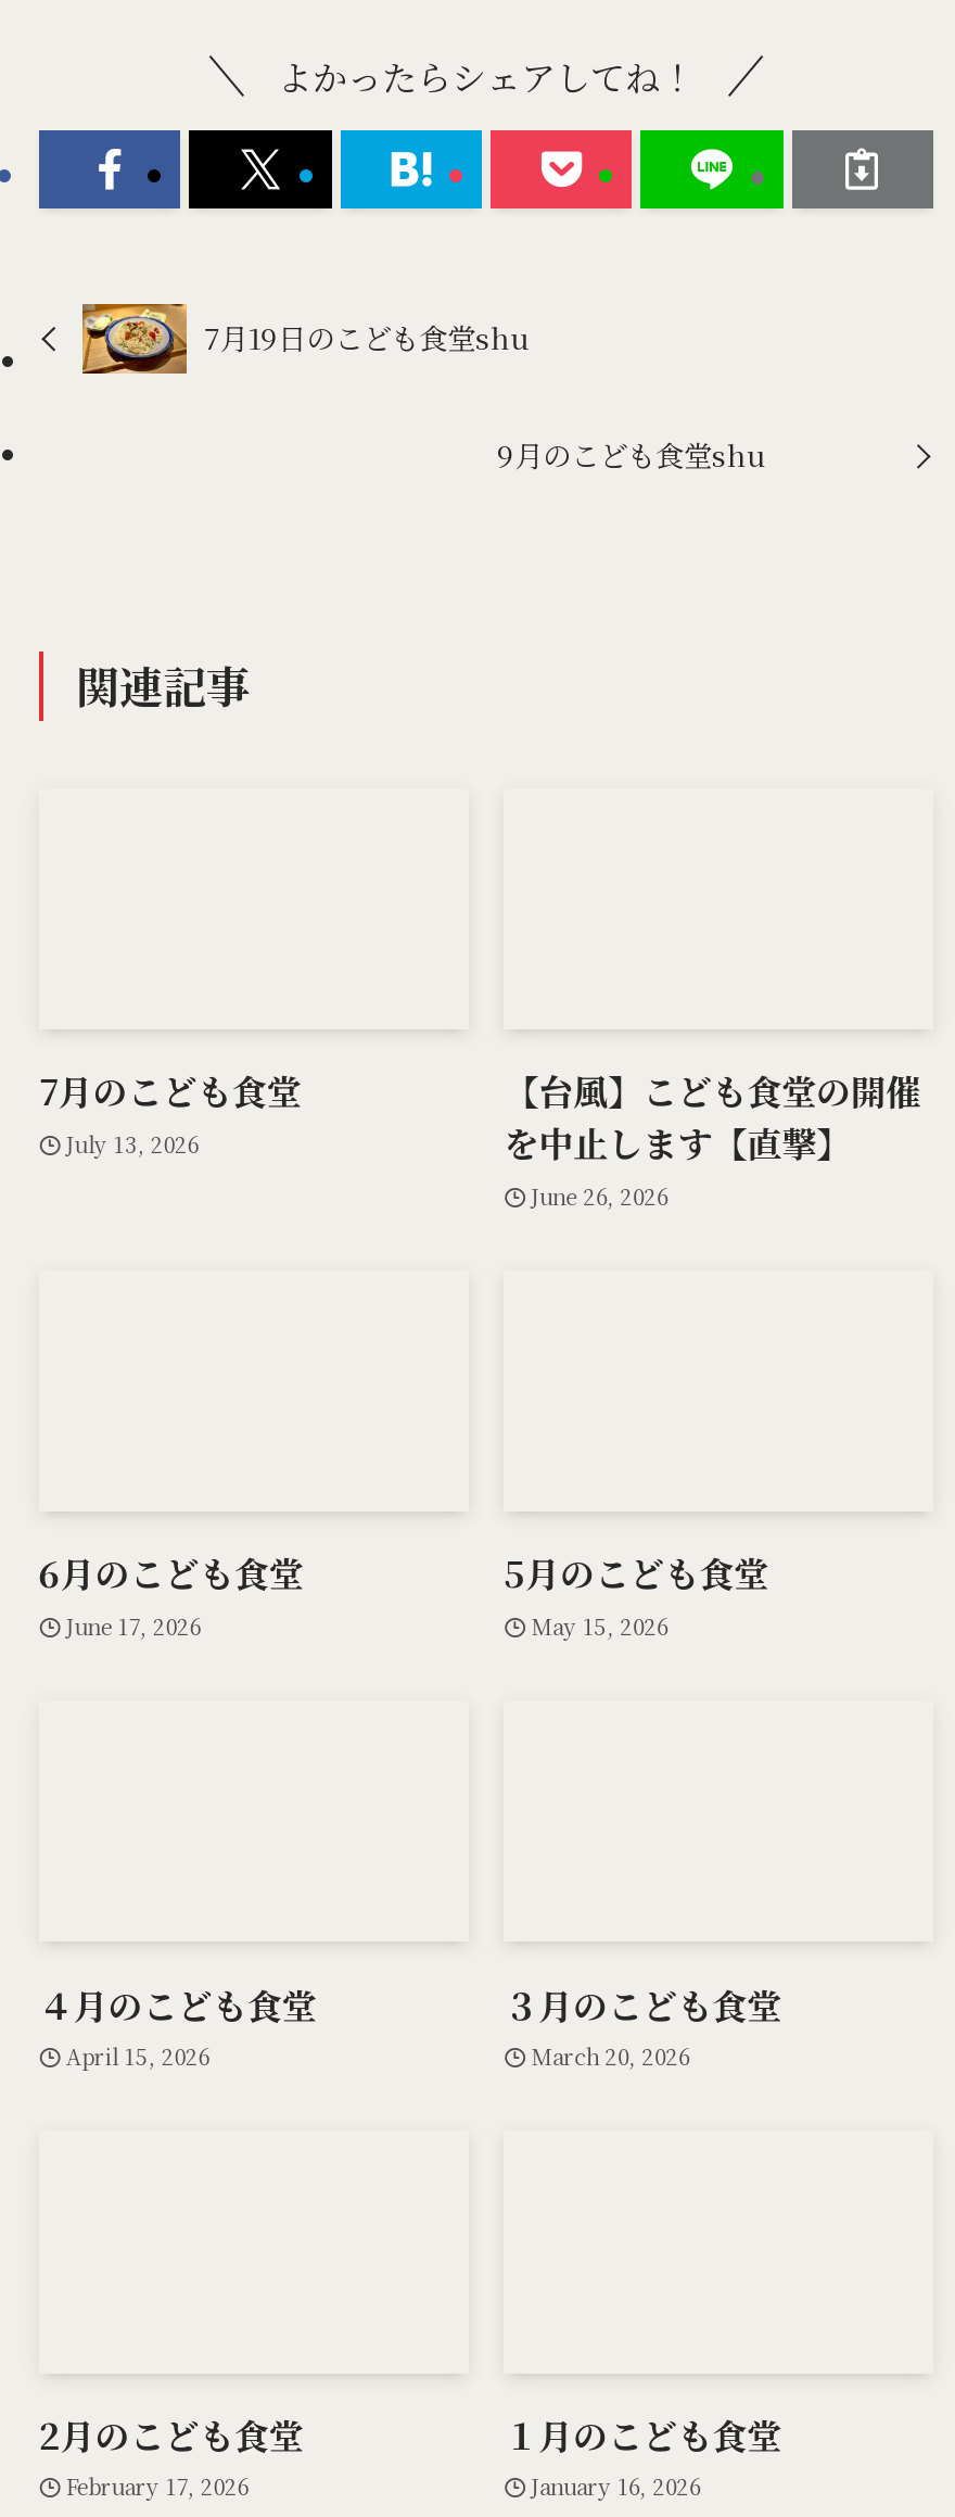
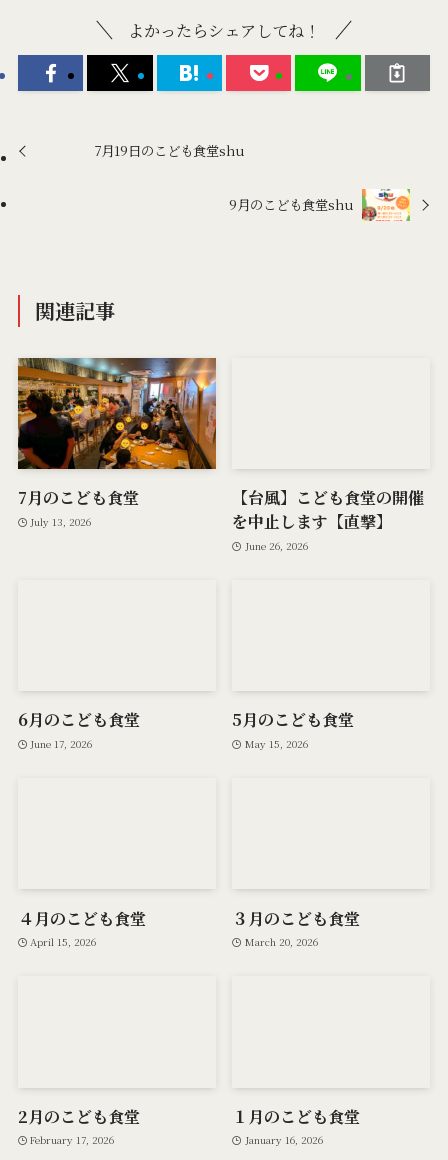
[80,302,189,376] [image] -> none
none -> [361,188,411,222] [image]
none -> [17,357,217,470] [image]

